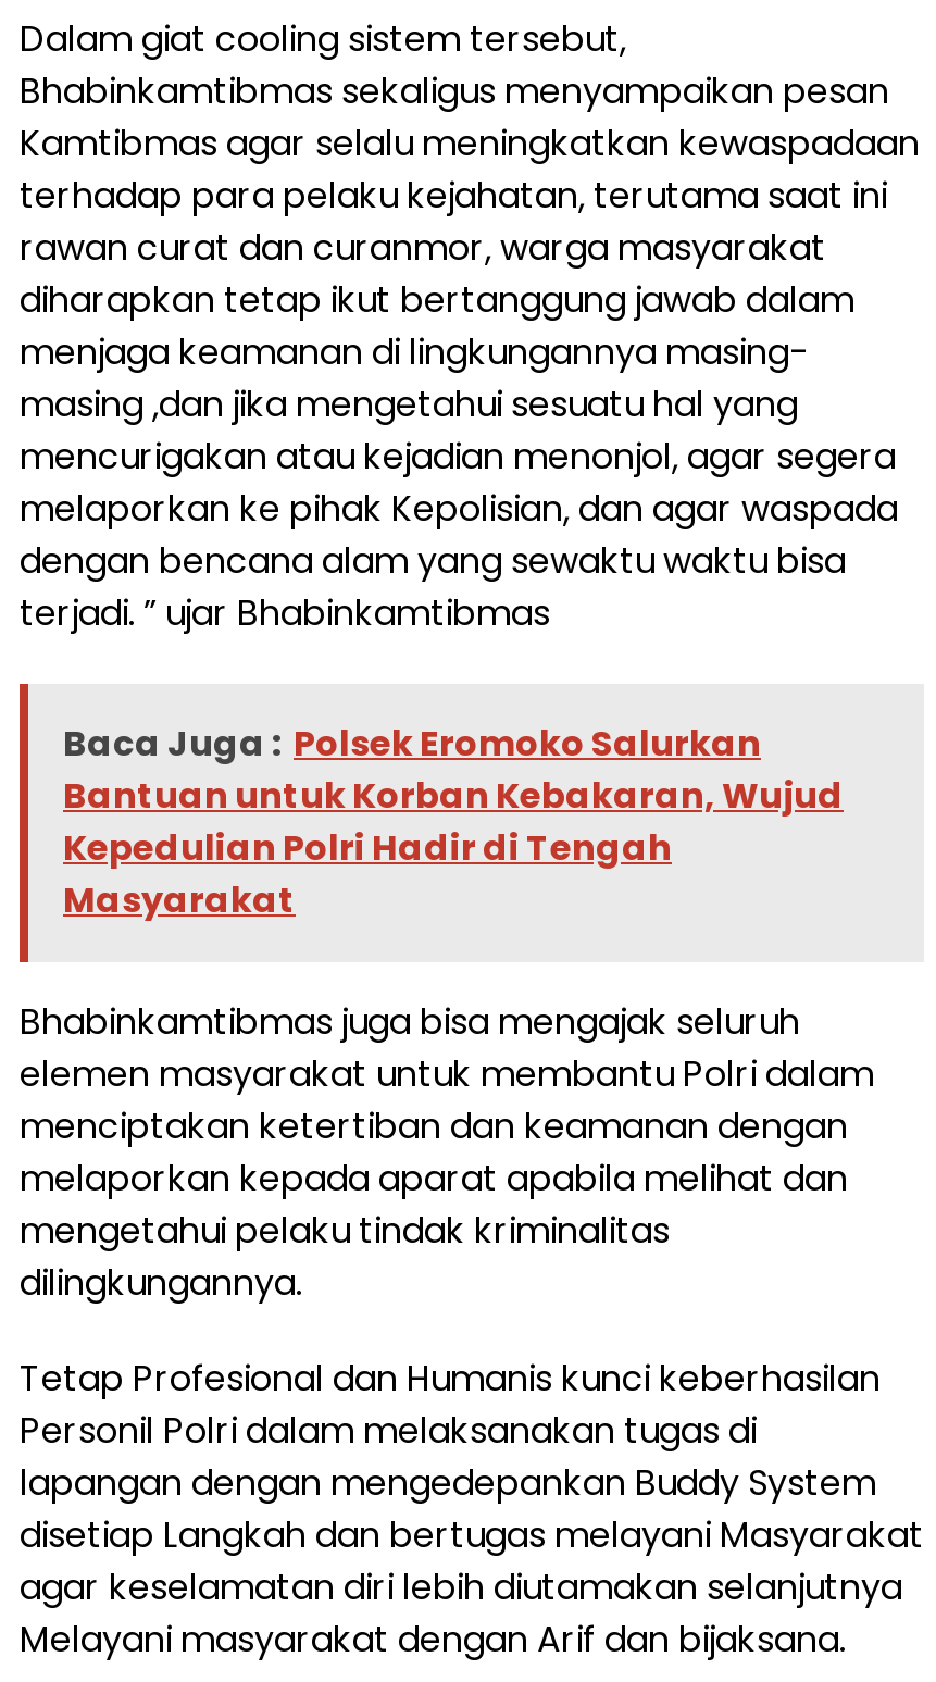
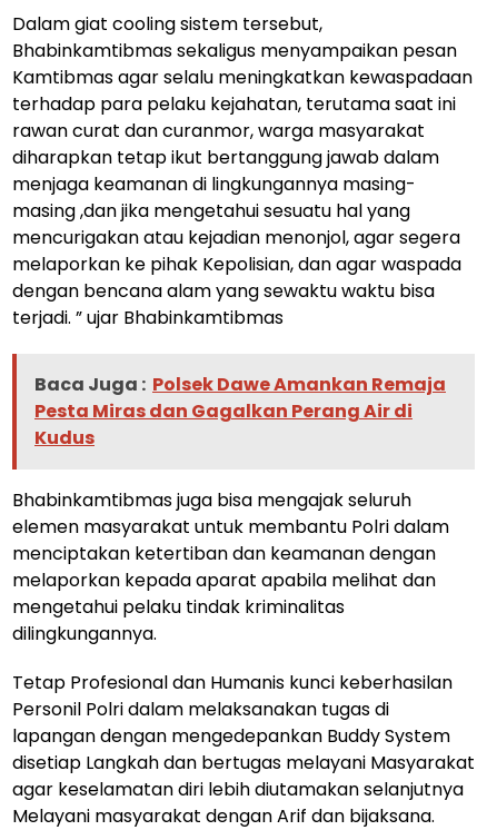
[63,718,844,924] Baca Juga : Polsek Eromoko Salurkan | Bantuan untuk Korban Kebakaran, Wujud | Kepedulian Polri Hadir di Tengah | Masyarakat -> [34,371,446,450] Baca Juga : Polsek Dawe Amankan Remaja | Pesta Miras dan Gagalkan Perang Air di | Kudus

